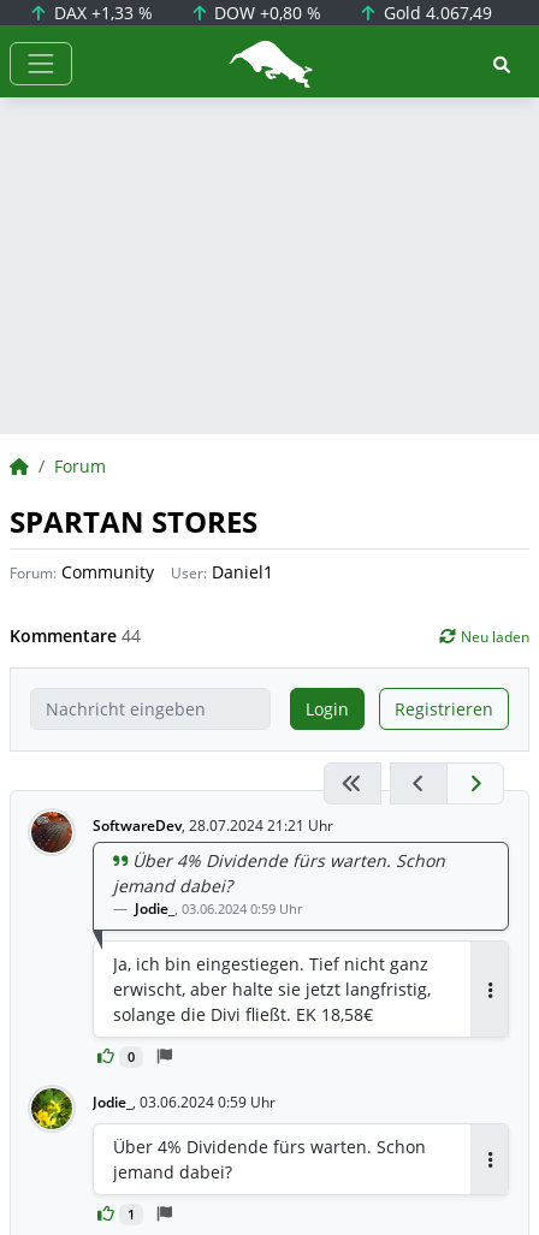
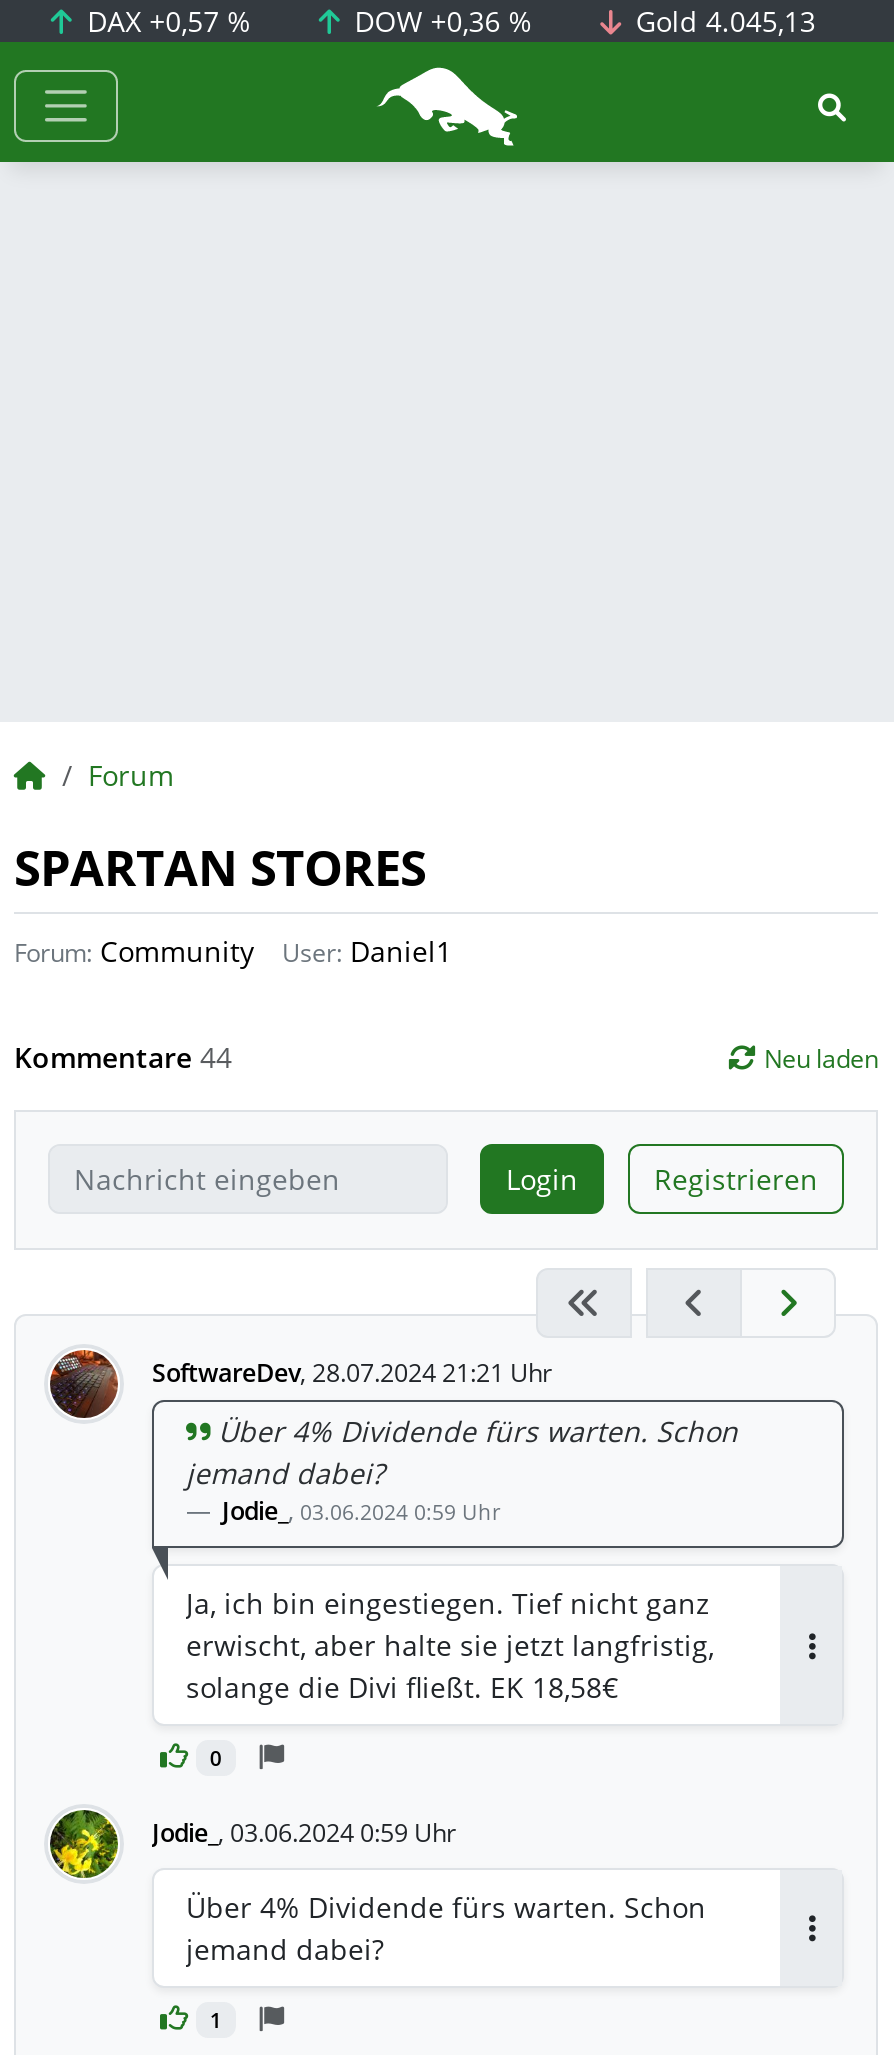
[49,1,152,24] DAX +1,33 % -> [79,2,251,40] DAX +0,57 %
[210,1,321,24] DOW +0,80 % -> [346,2,532,40] DOW +0,36 %
[379,1,492,24] Gold 4.067,49 -> [628,2,816,40] Gold 4.045,13

